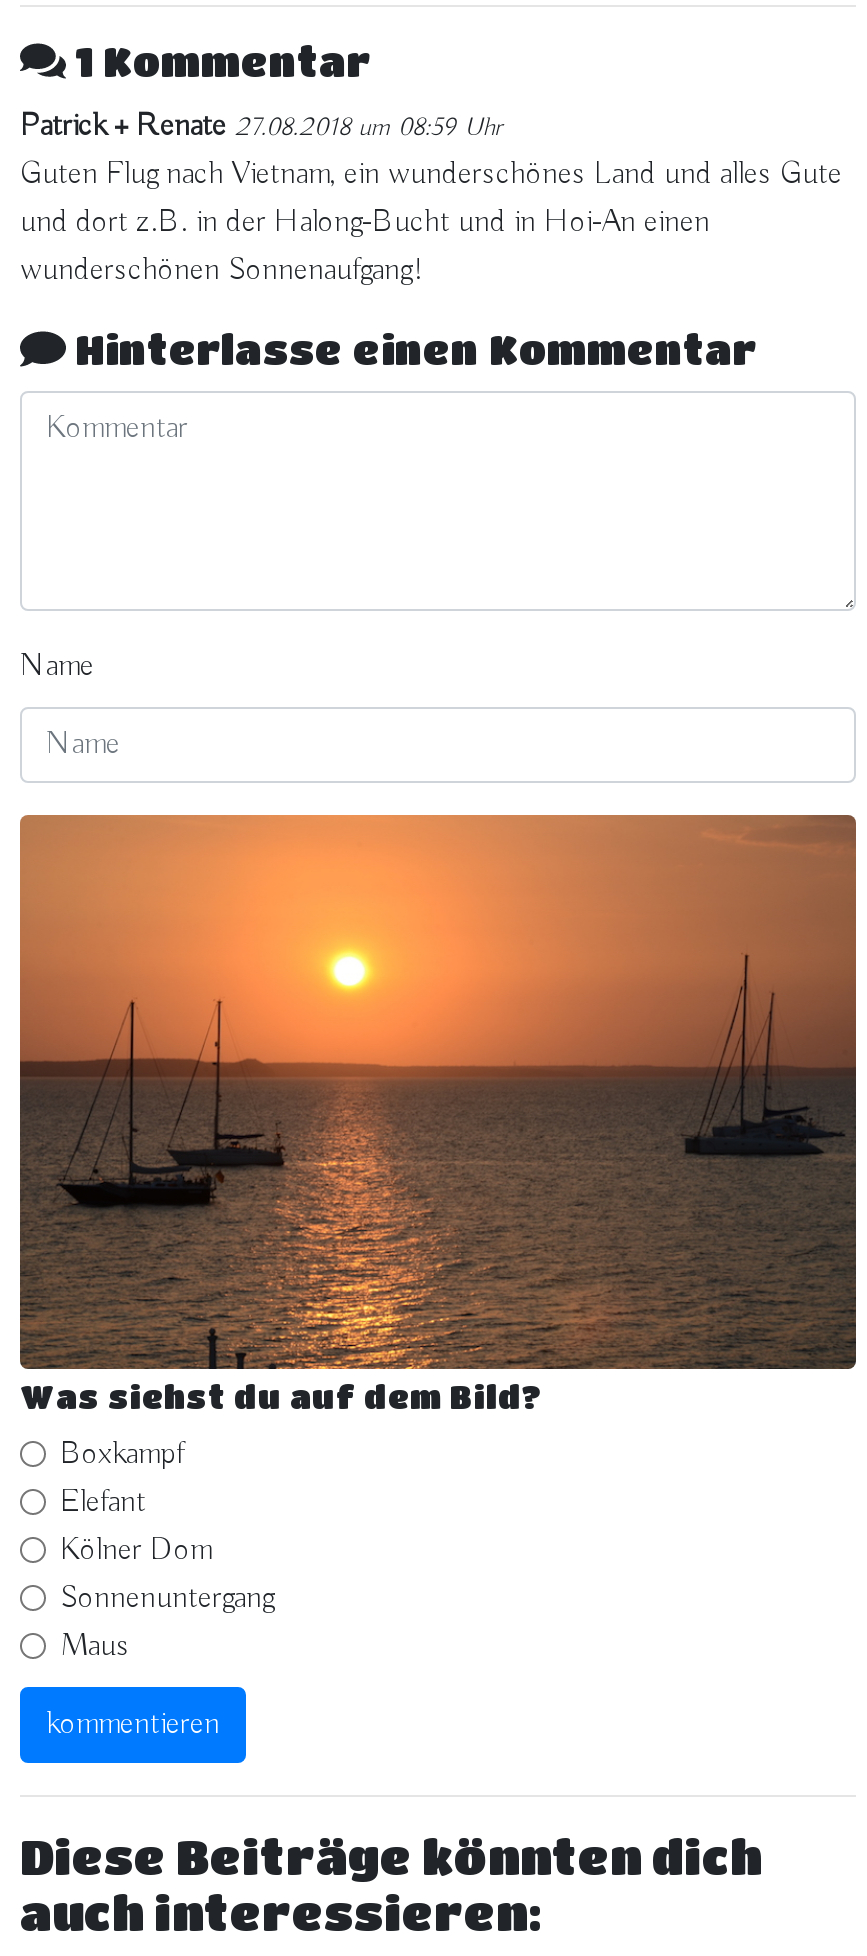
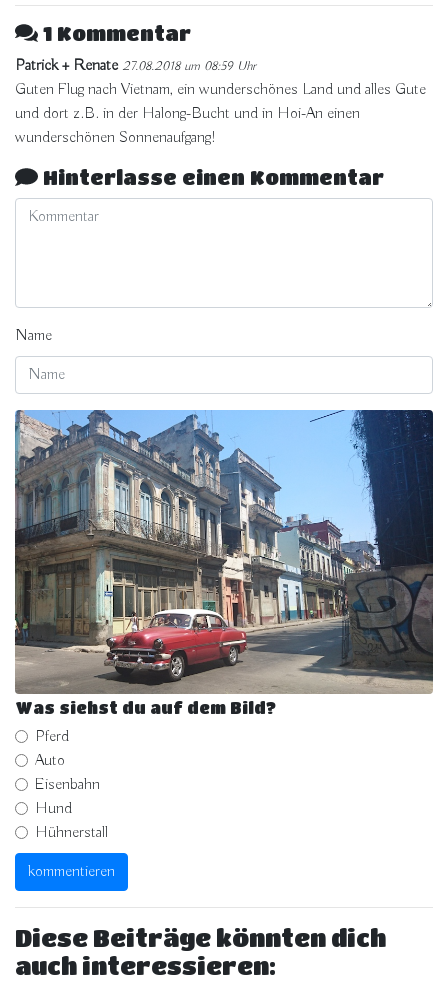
[18,813,858,1666] [image] | Boxkampf | Elefant | Kölner Dom | Sonnenuntergang | Maus -> [14,409,434,843] [image] | Pferd | Auto | Eisenbahn | Hund | Hühnerstall

